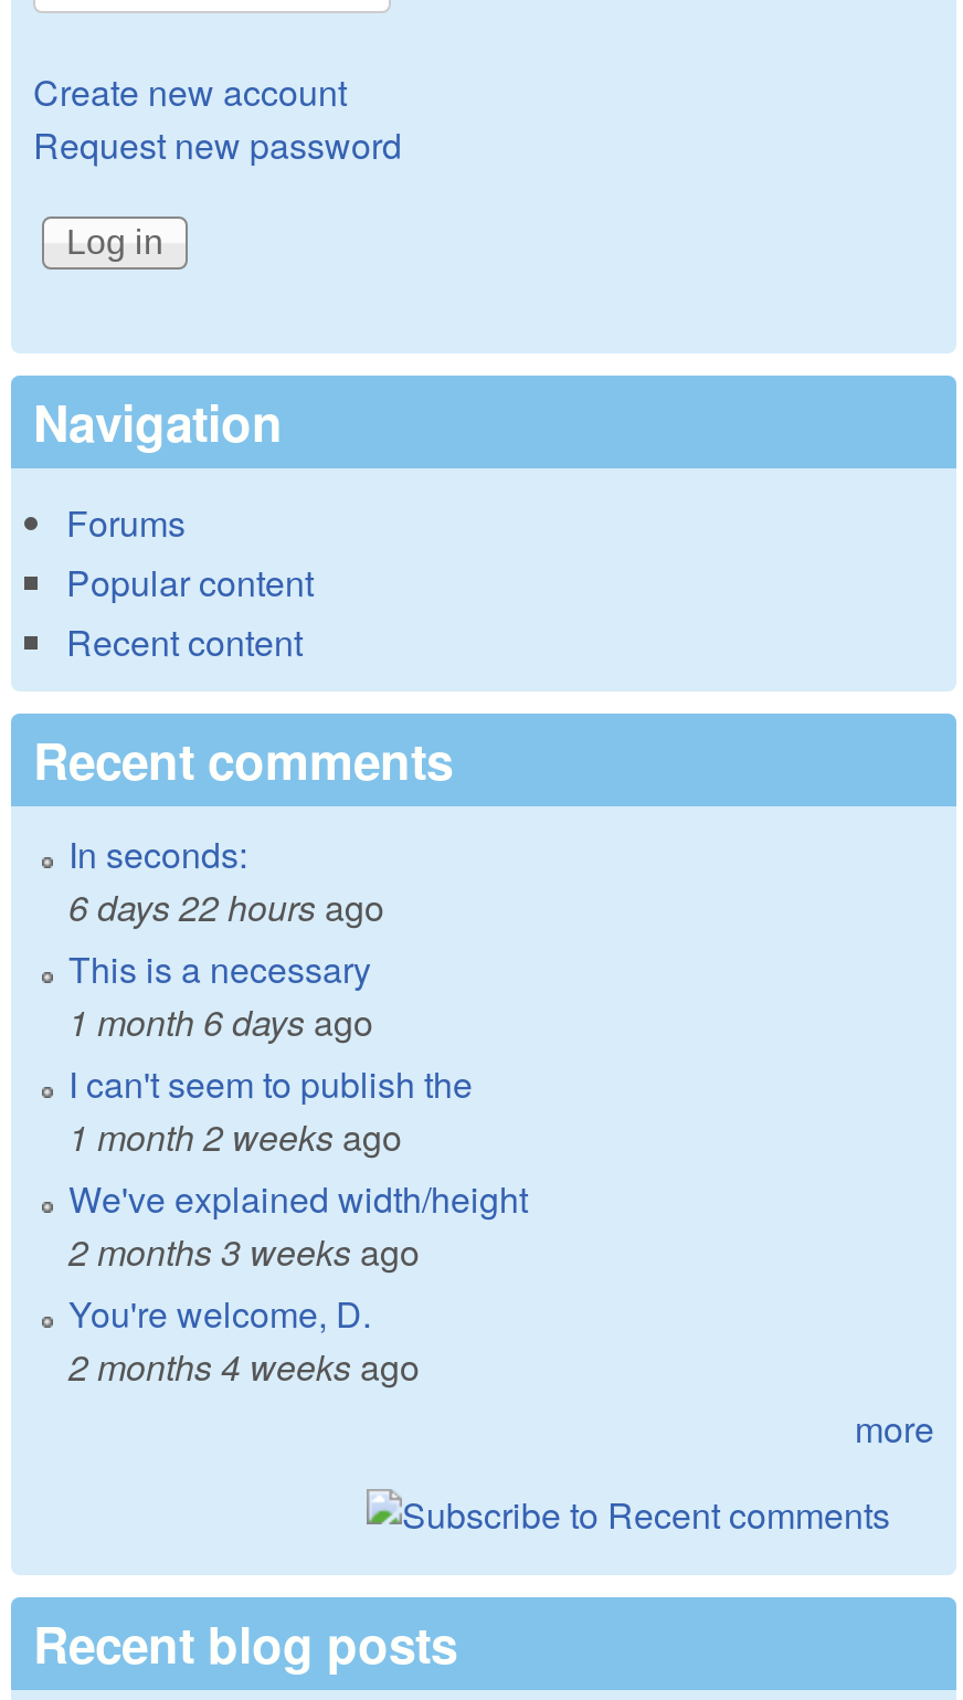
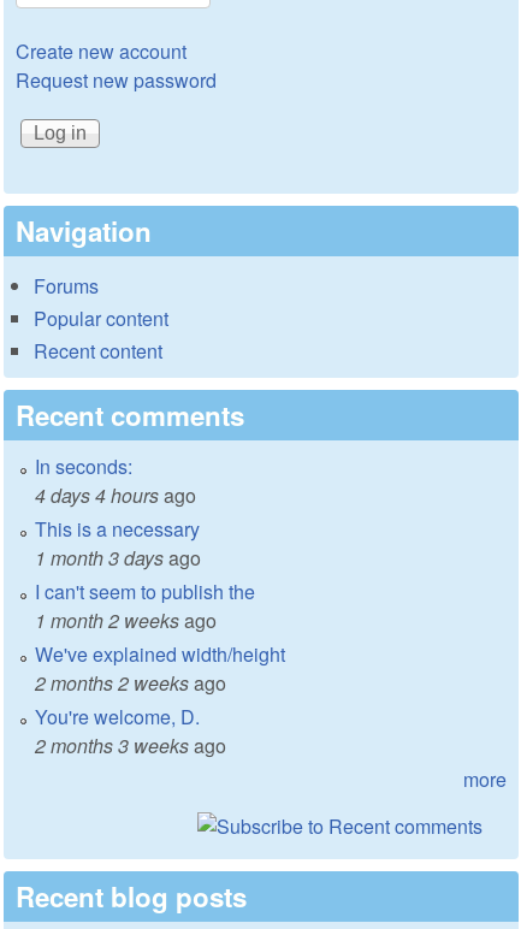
[68,882,384,933] 6 days 22 hours ago -> [35,482,196,509] 4 days 4 hours ago
[68,997,373,1048] 1 month 6 days ago -> [35,544,201,572] 1 month 3 days ago
moved [68,1227,420,1278] -> [35,732,226,760]: 2 months 3 weeks ago
none -> [35,669,226,697] 2 months 2 weeks ago
[68,1342,420,1392] 2 months 4 weeks ago -> none

